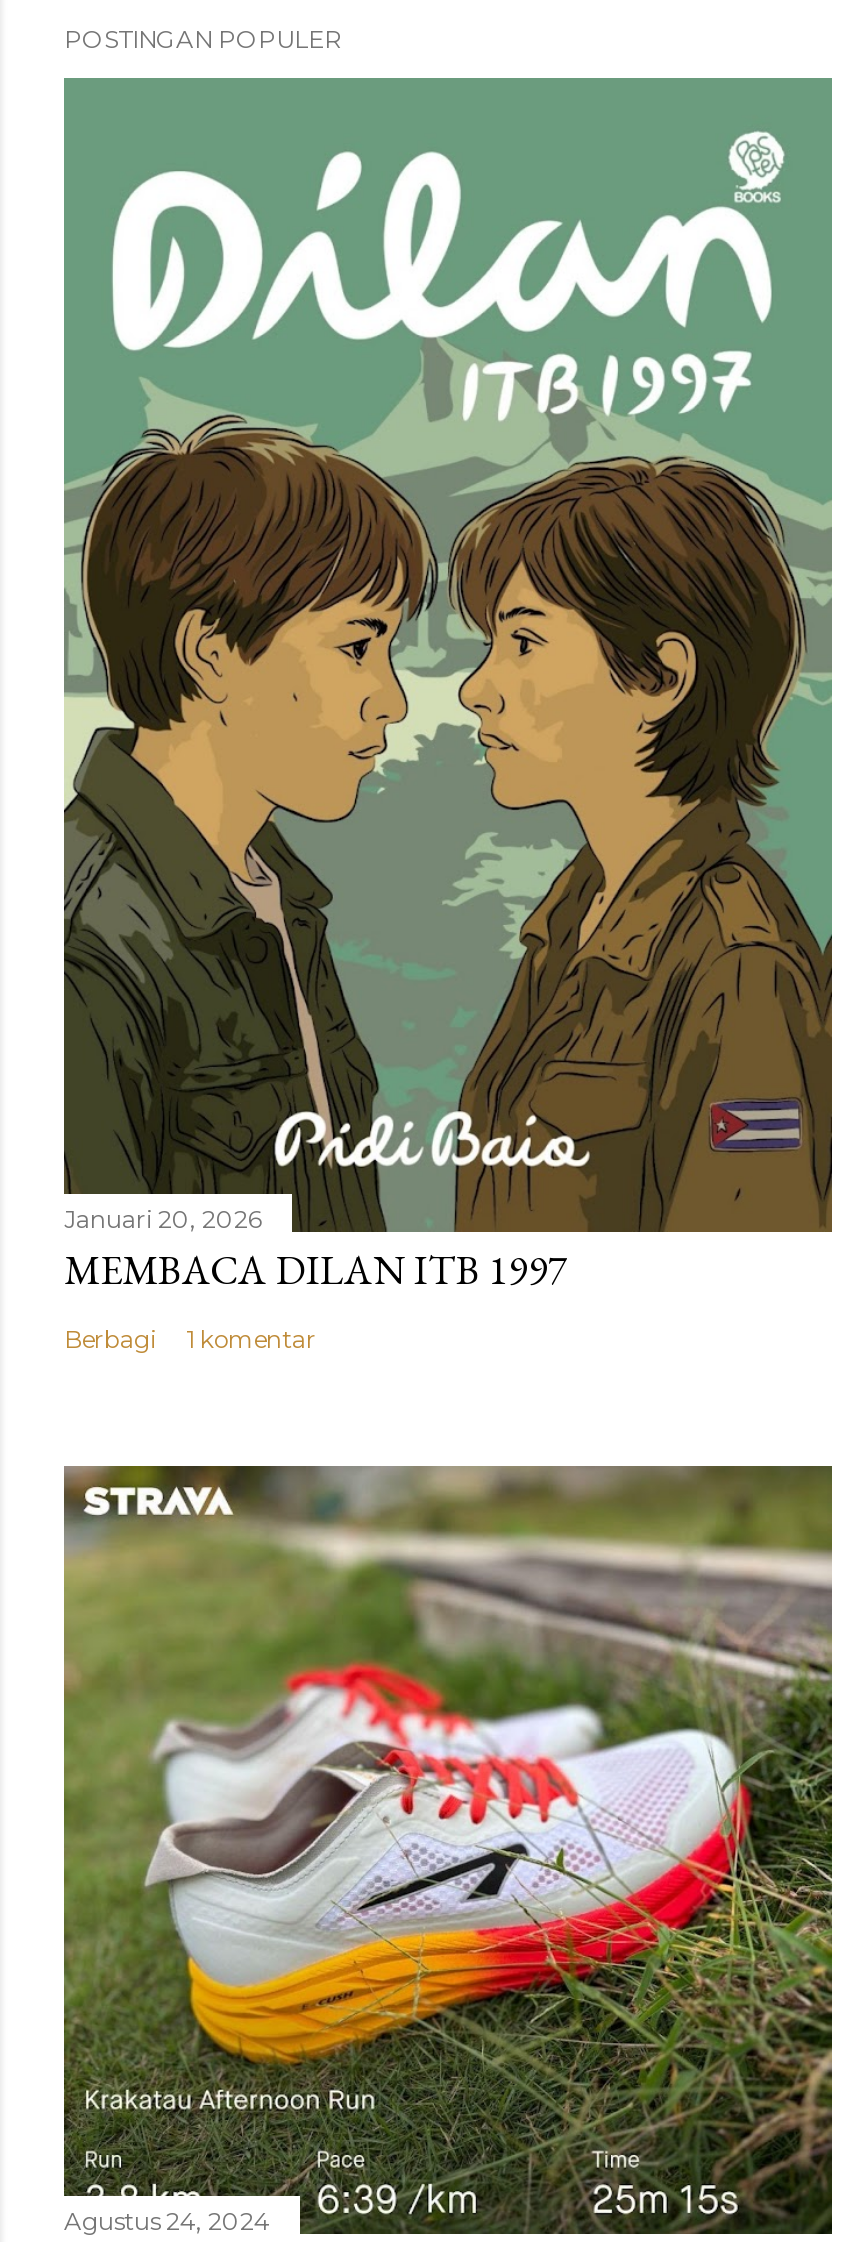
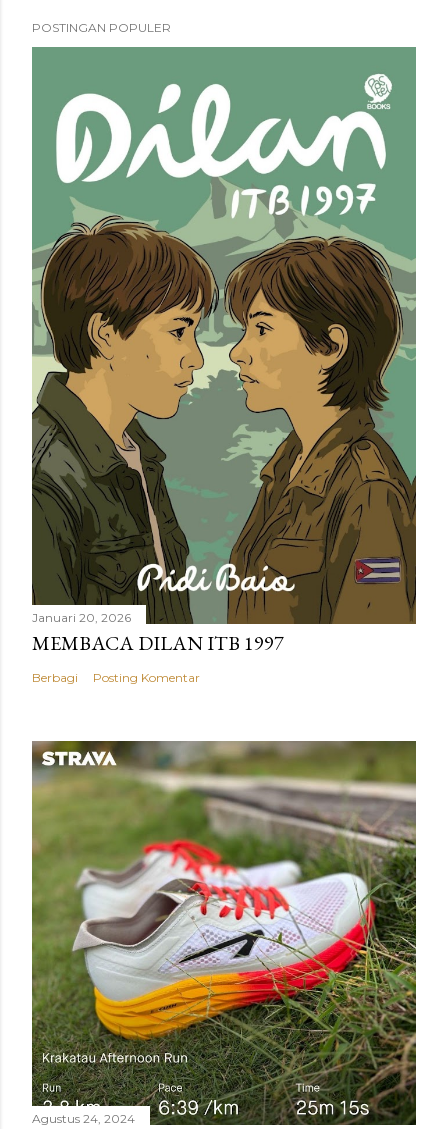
[186,1324,316,1354] 1 komentar -> [93,670,200,685] Posting Komentar

